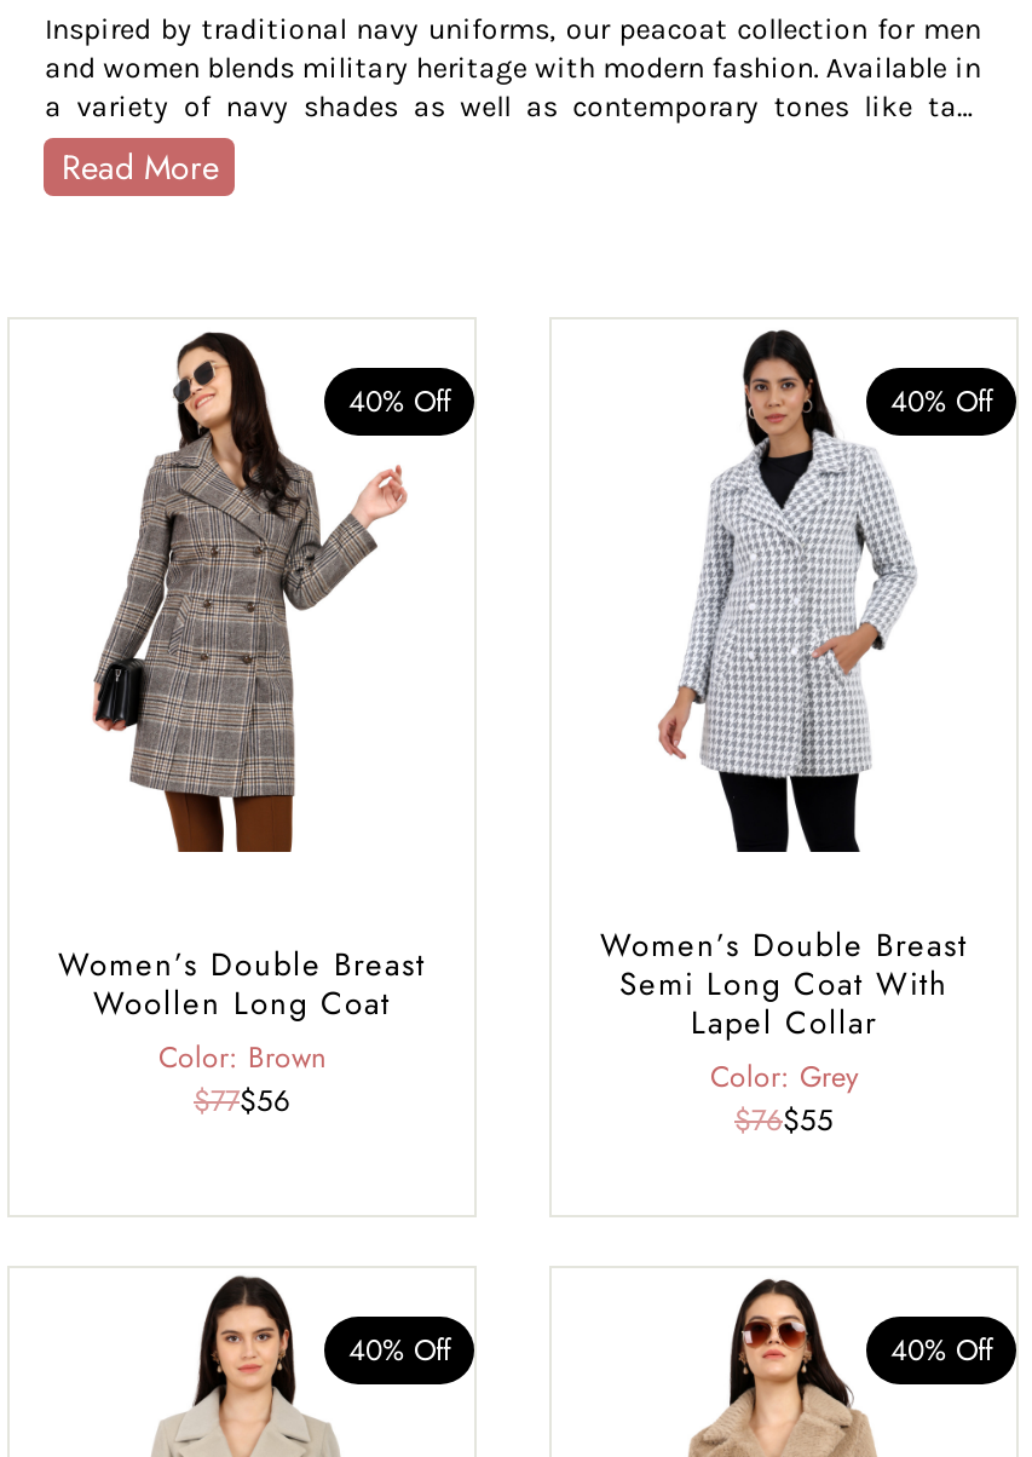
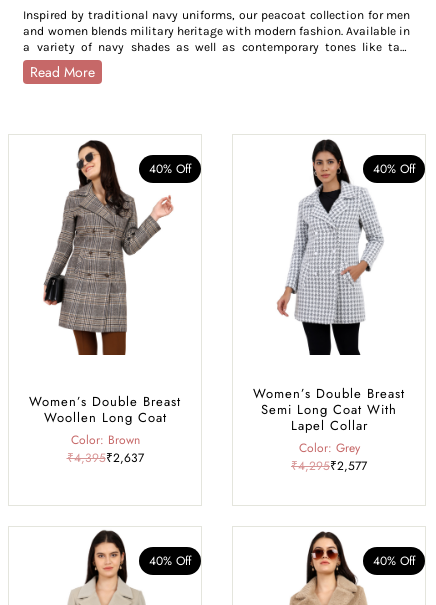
[194,1078,290,1122] $77 $56 -> [66,448,143,466] ₹4,395 ₹2,637
[734,1098,834,1141] $76 $55 -> [291,456,367,474] ₹4,295 ₹2,577

